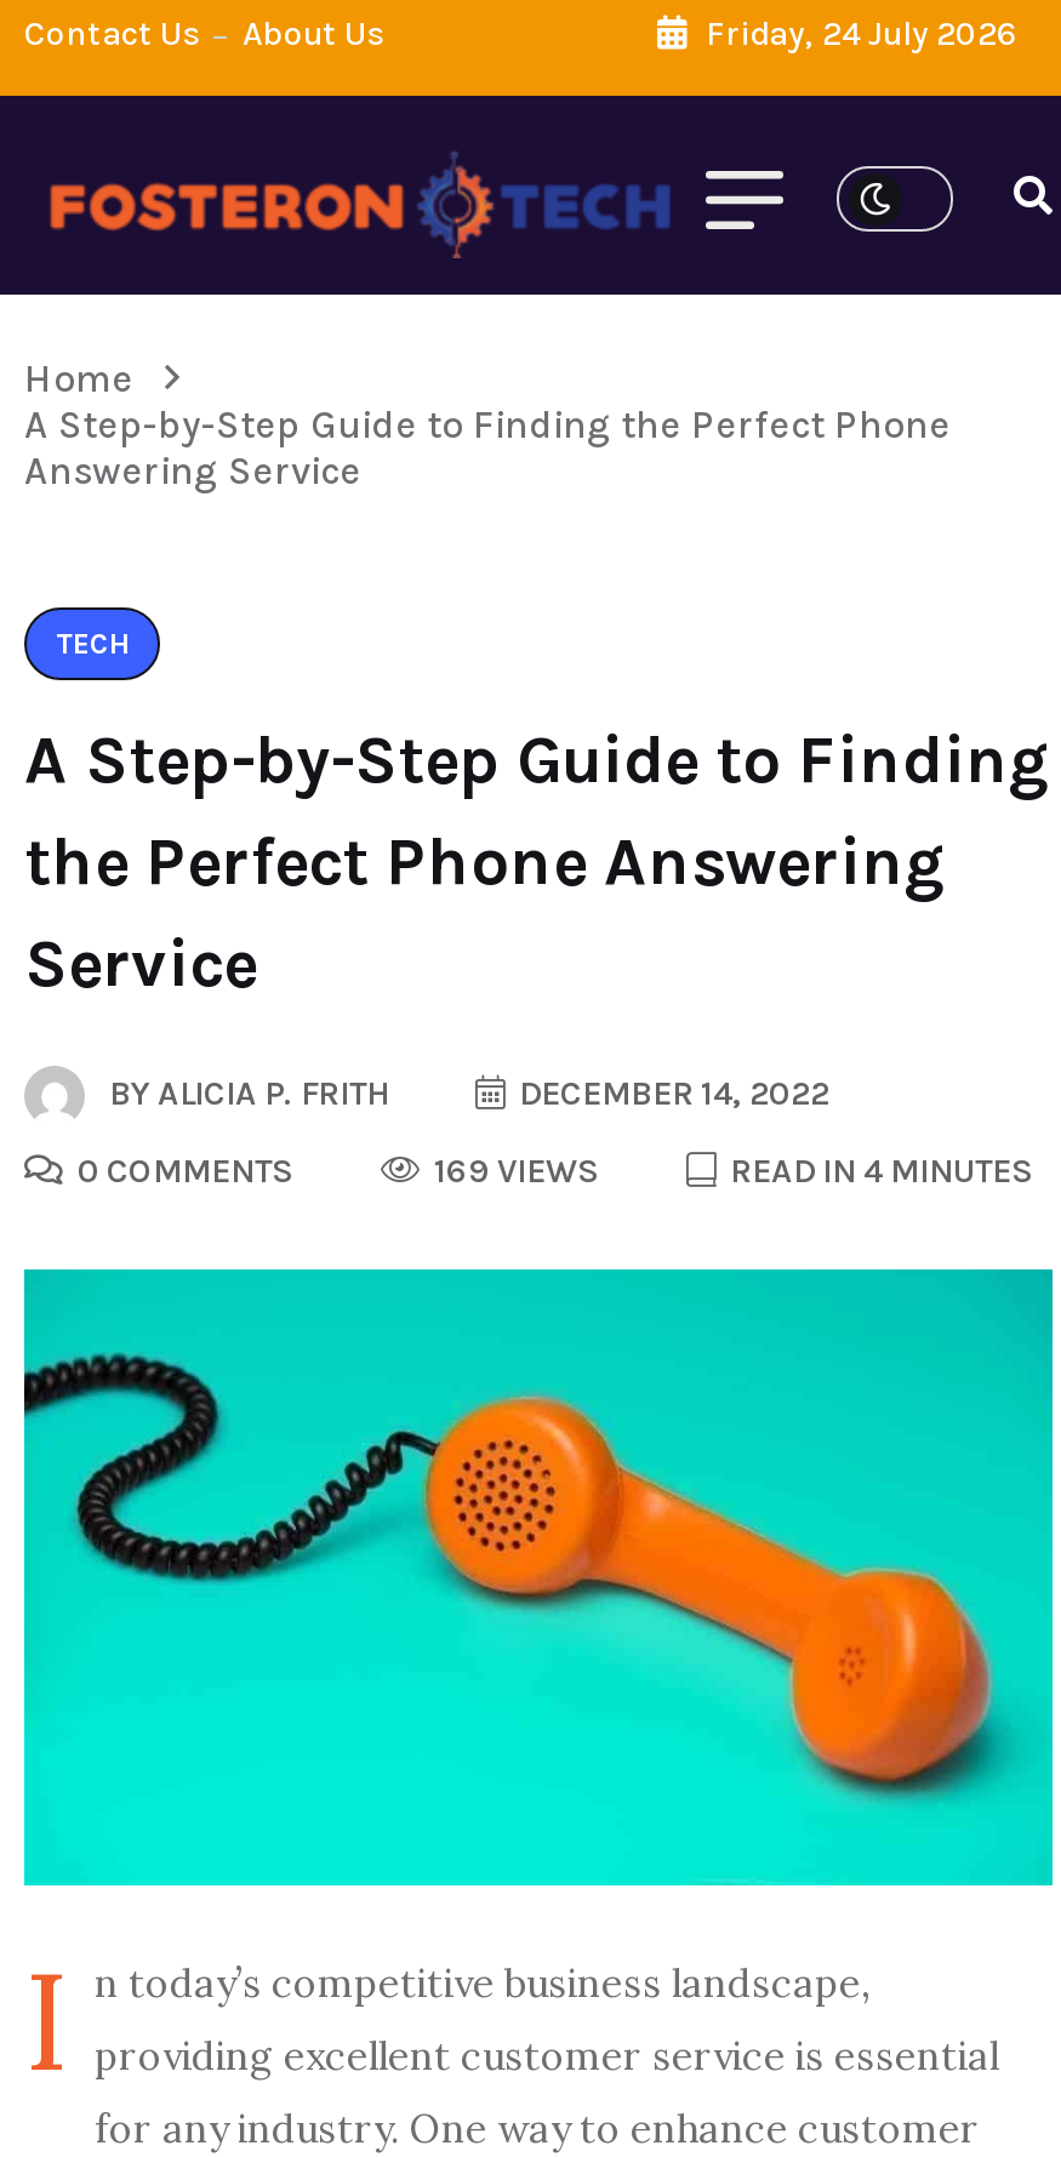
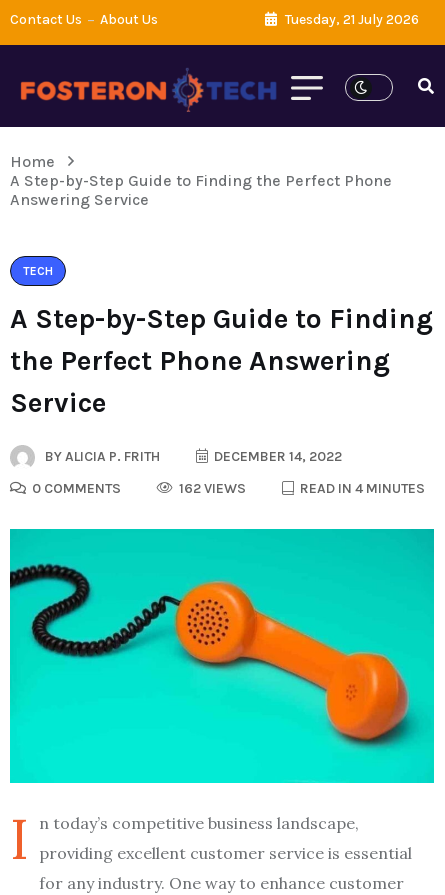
[698,13,1016,55] Friday, 24 July 2026 -> [282,11,419,28] Tuesday, 21 July 2026
[427,1150,599,1192] 169 VIEWS -> [176,480,246,497] 162 VIEWS

